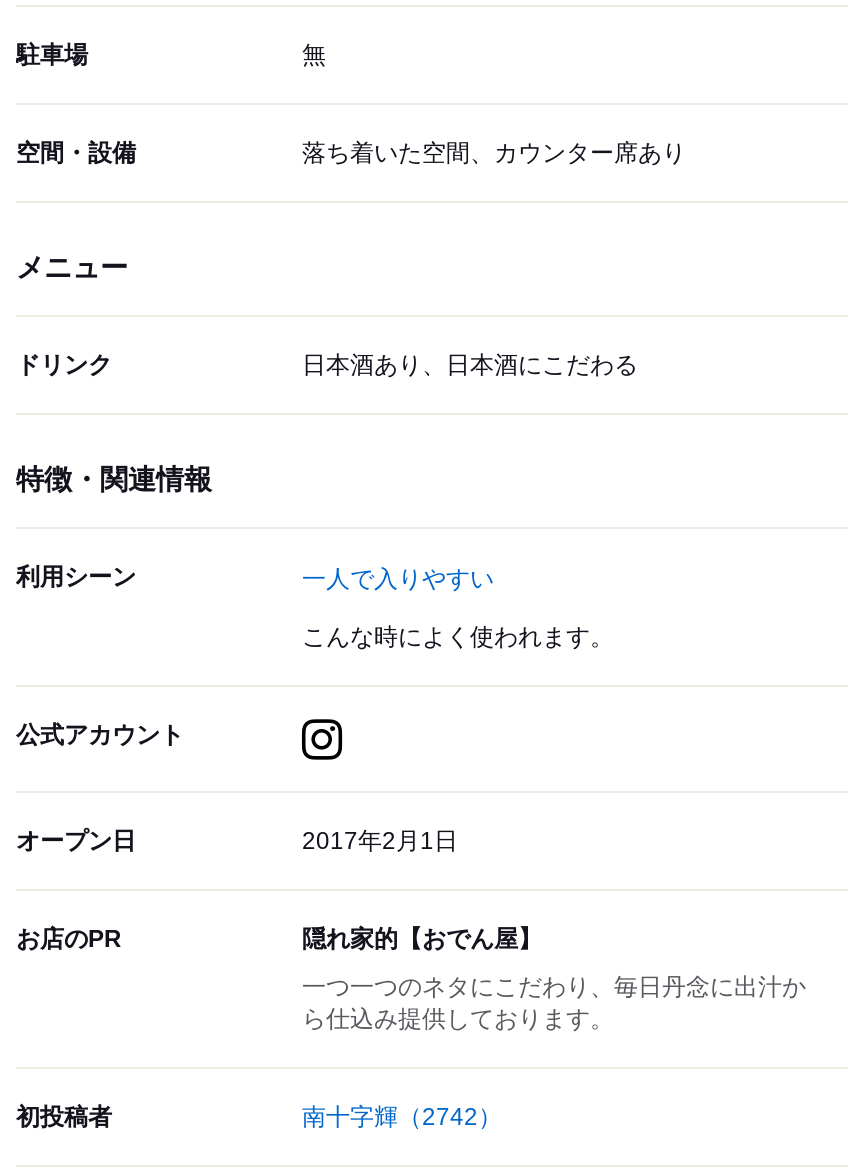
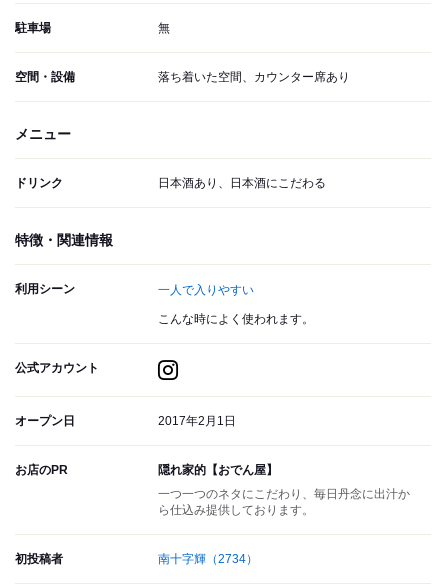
[302,1104,502,1132] 南十字輝（2742） -> [158,552,258,566] 南十字輝（2734）

